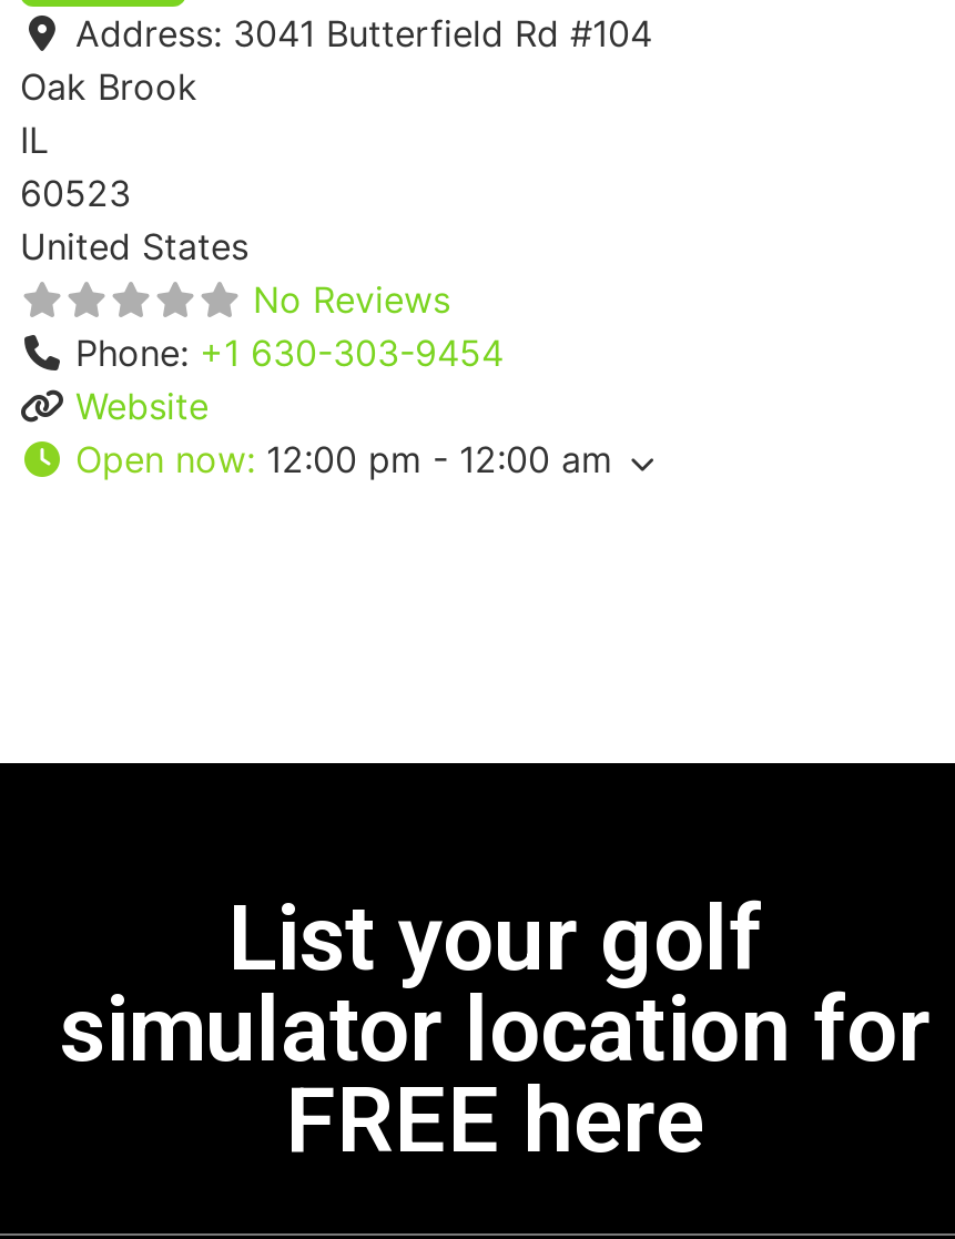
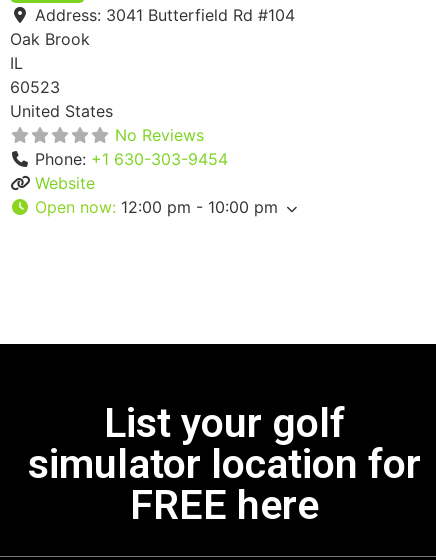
[75,437,612,482] Open now: 12:00 pm - 12:00 am -> [35,197,278,217] Open now: 12:00 pm - 10:00 pm

